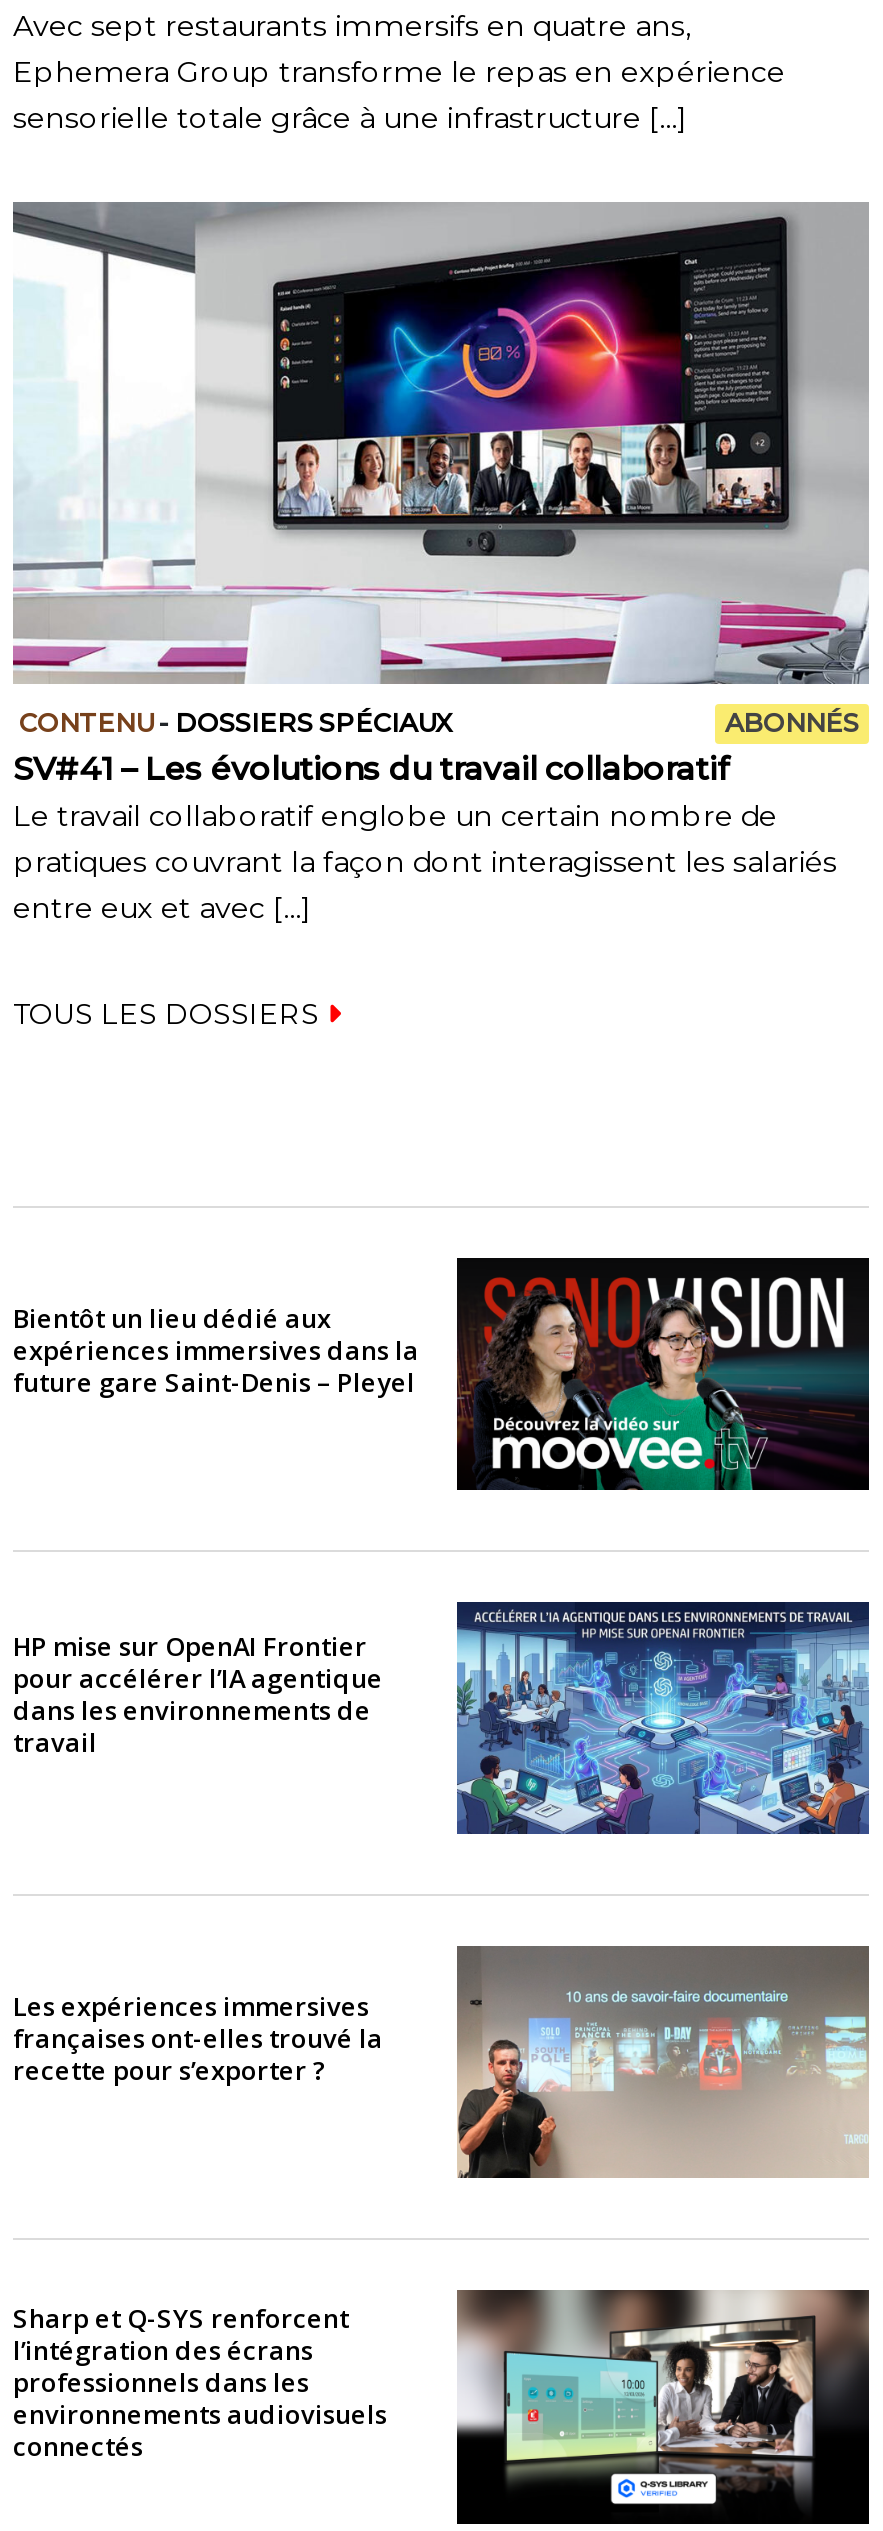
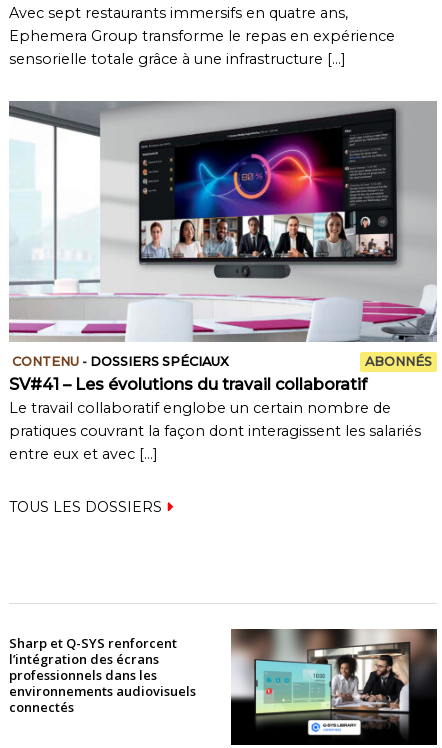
[13,1256,869,1492] [image] | Bientôt un lieu dédié aux | expériences immersives dans la | future gare Saint-Denis – Pleyel -> none
[13,1598,871,1836] [image] | HP mise sur OpenAI Frontier | pour accélérer l’IA agentique | dans les environnements de | travail -> none
[13,1944,871,2180] [image] | Les expériences immersives | françaises ont-elles trouvé la | recette pour s’exporter ? -> none

